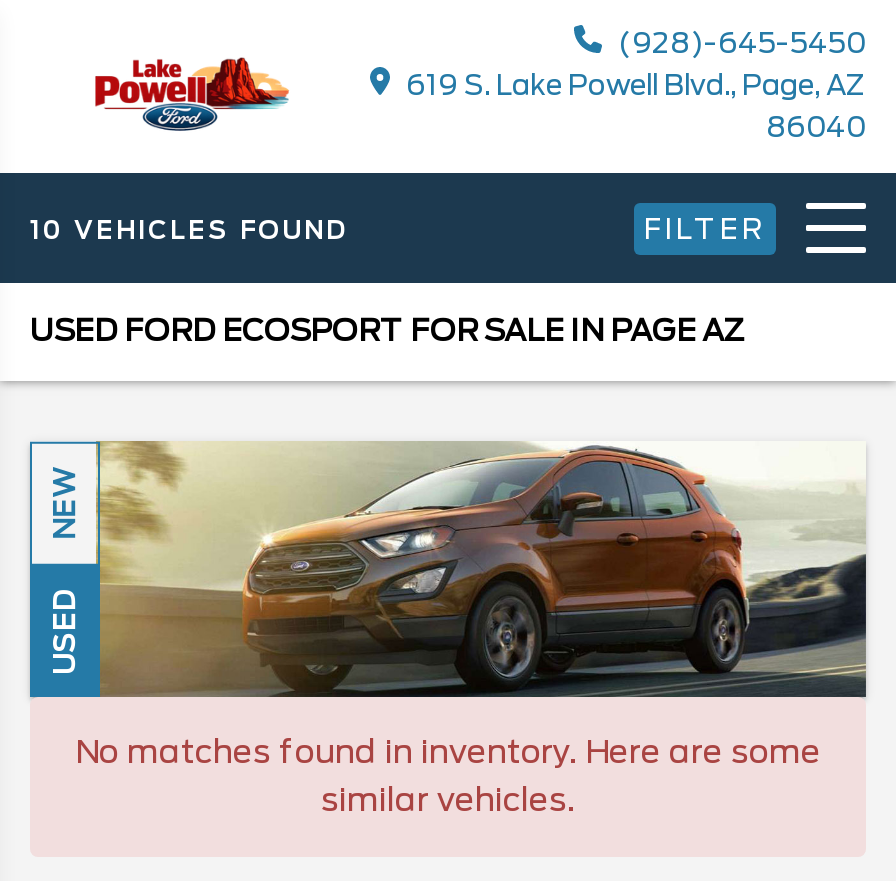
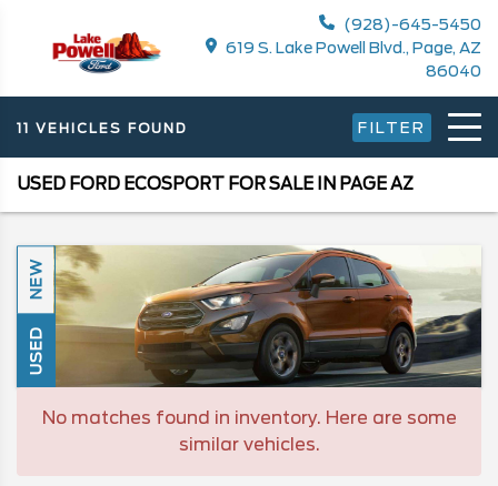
[30,214,346,244] 10 VEHICLES FOUND -> [17,119,187,136] 11 VEHICLES FOUND

